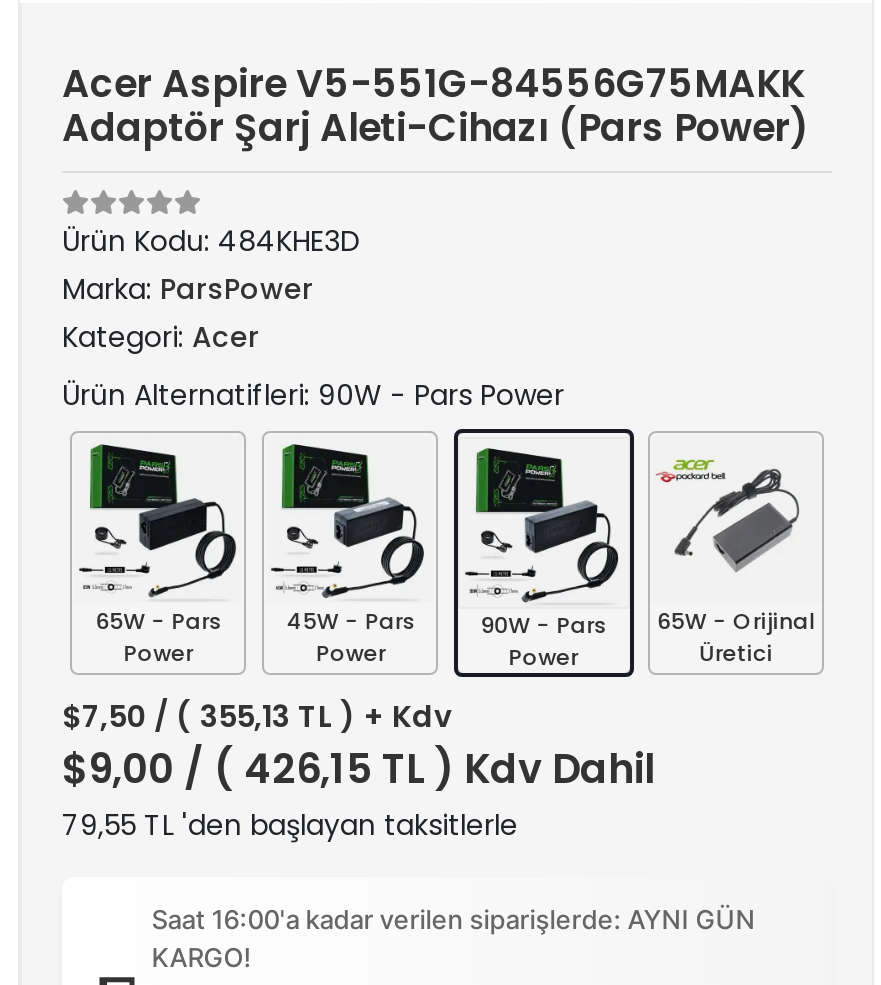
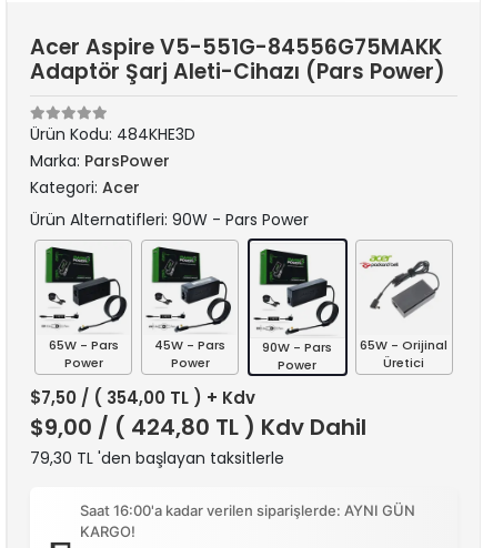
[62,695,452,737] $7,50 / ( 355,13 TL ) + Kdv -> [30,386,255,409] $7,50 / ( 354,00 TL ) + Kdv
[62,741,654,797] $9,00 / ( 426,15 TL ) Kdv Dahil -> [30,412,366,443] $9,00 / ( 424,80 TL ) Kdv Dahil
[62,805,518,845] 79,55 TL 'den başlayan taksitlerle -> [30,447,284,469] 79,30 TL 'den başlayan taksitlerle

